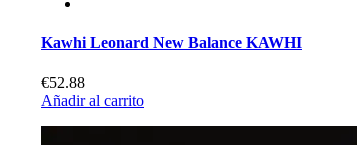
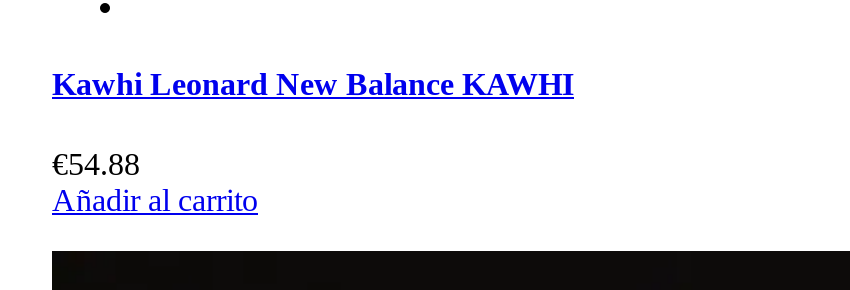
[41,74,85,91] €52.88 -> [52,146,140,180] €54.88

